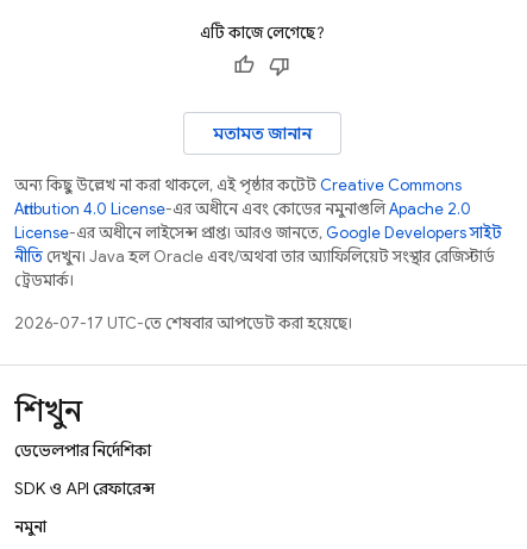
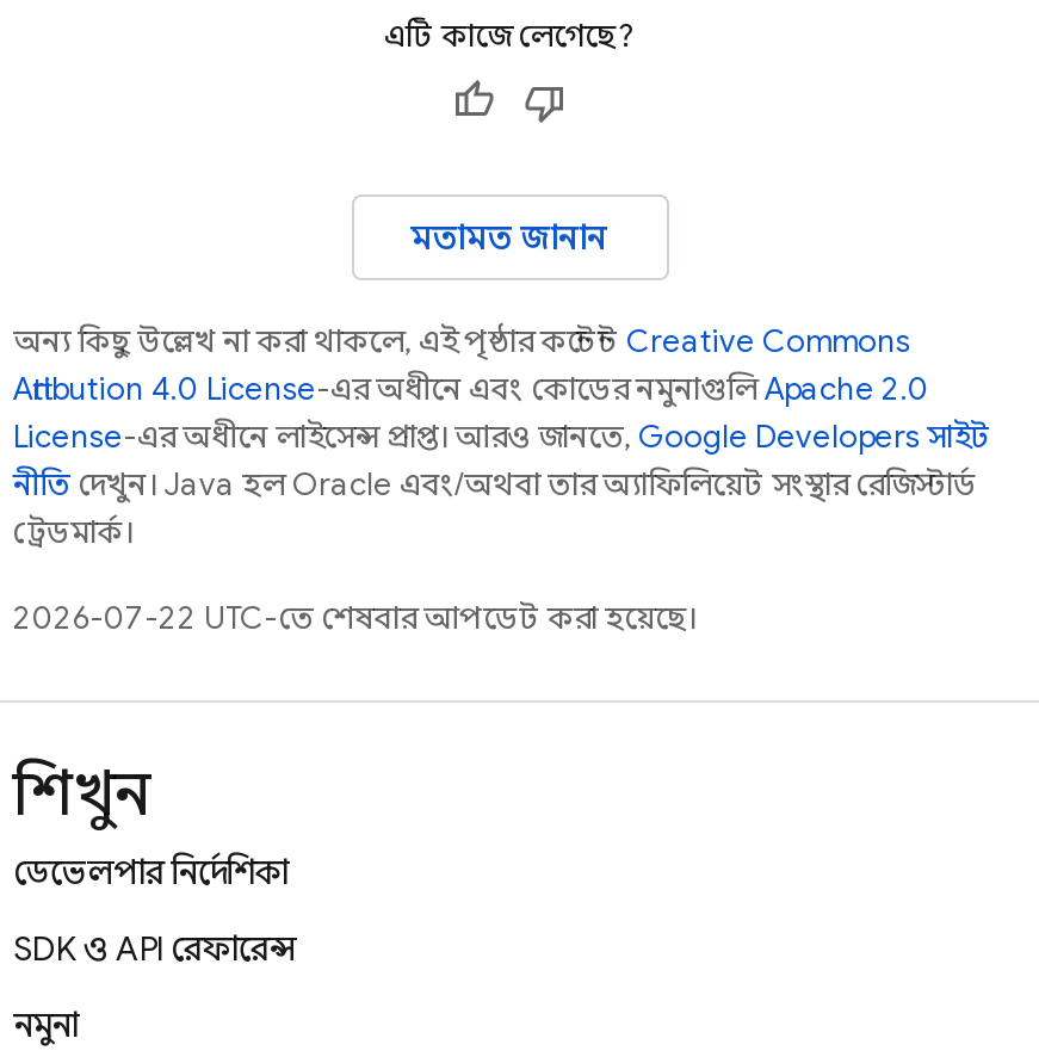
[14,313,352,333] 2026-07-17 UTC-তে শেষবার আপডেট করা হয়েছে। -> [13,598,695,638] 2026-07-22 UTC-তে শেষবার আপডেট করা হয়েছে।

